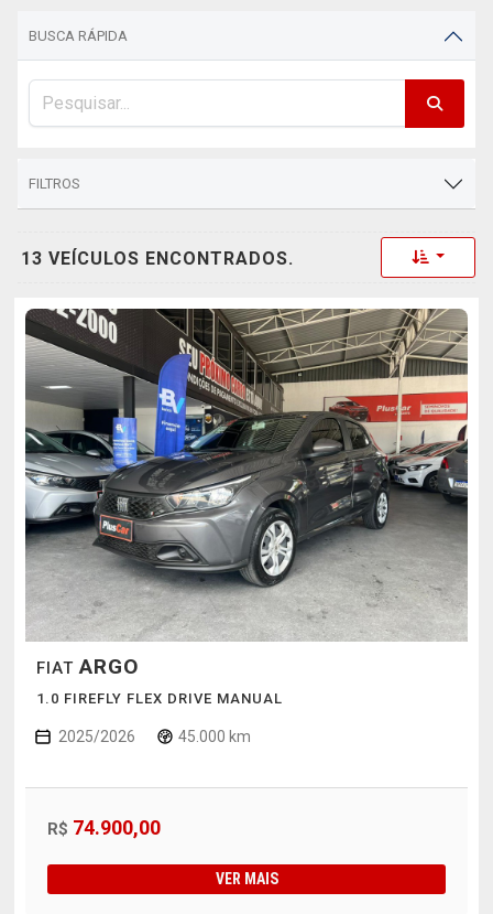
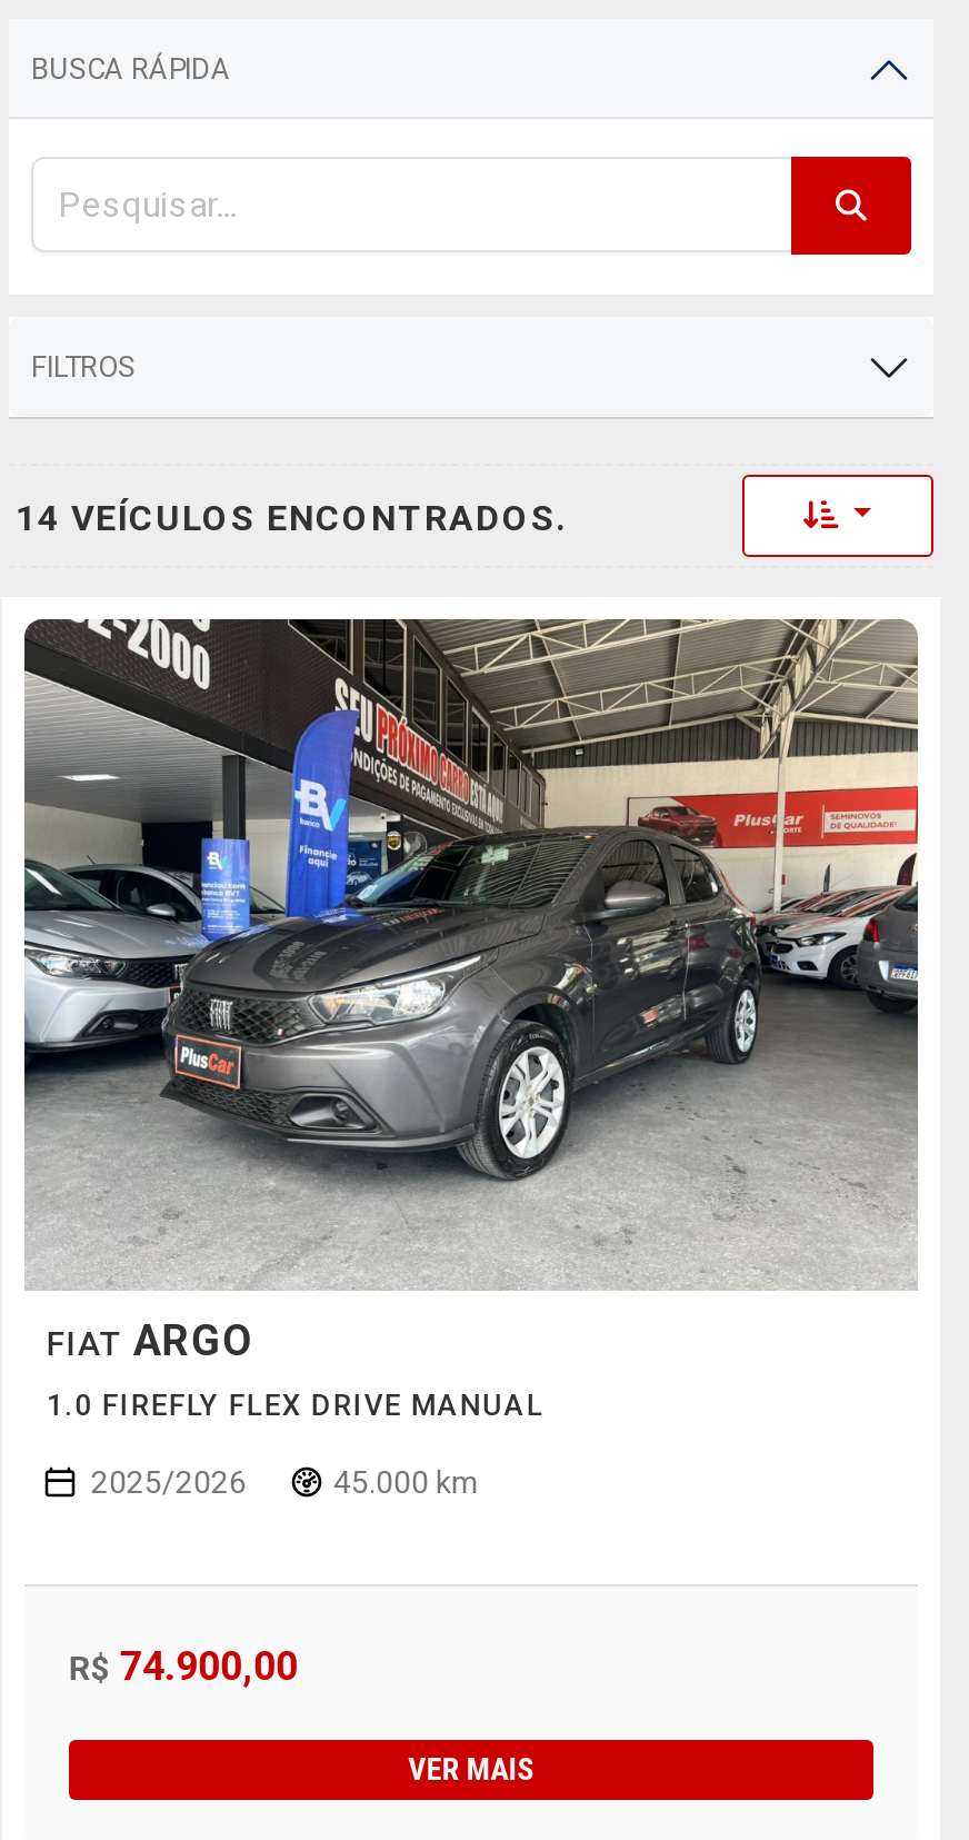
[21,248,294,269] 13 VEÍCULOS ENCONTRADOS. -> [16,497,567,539] 14 VEÍCULOS ENCONTRADOS.

